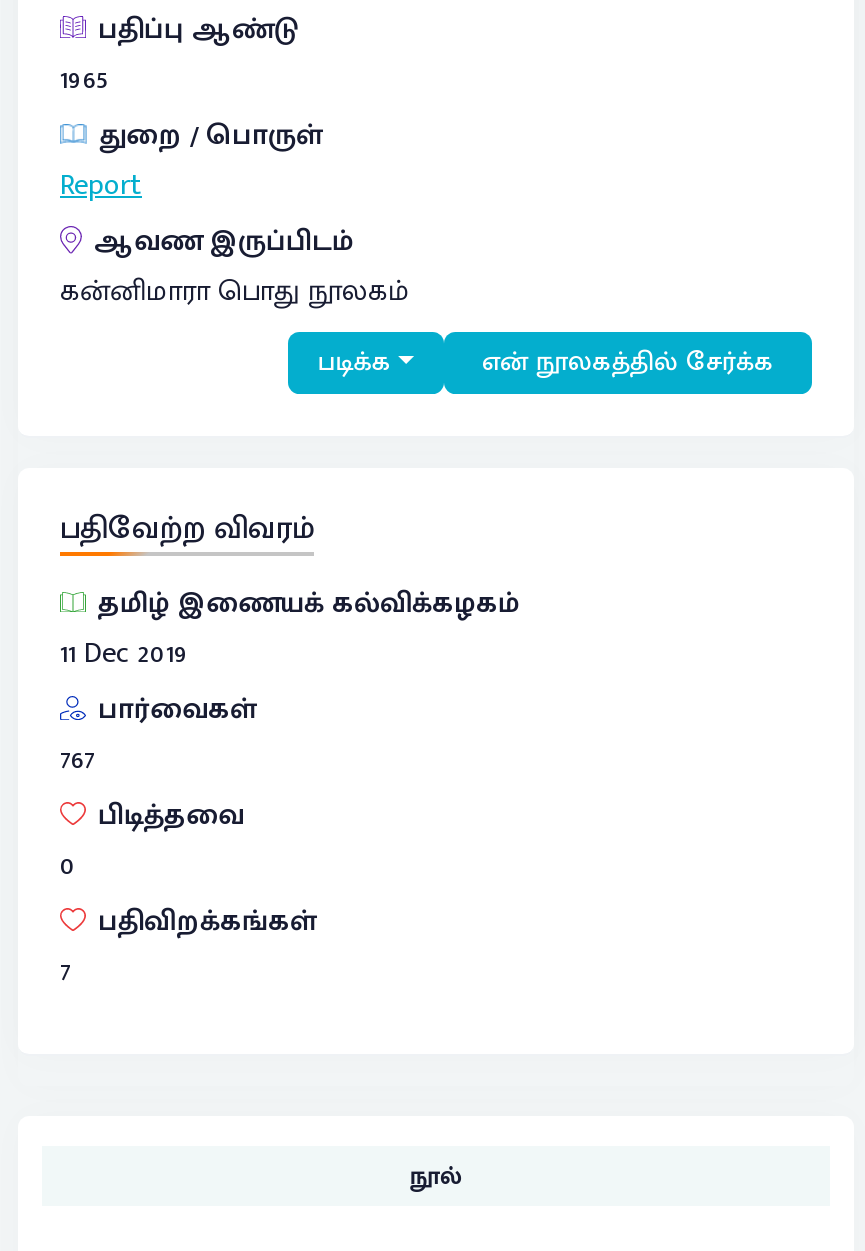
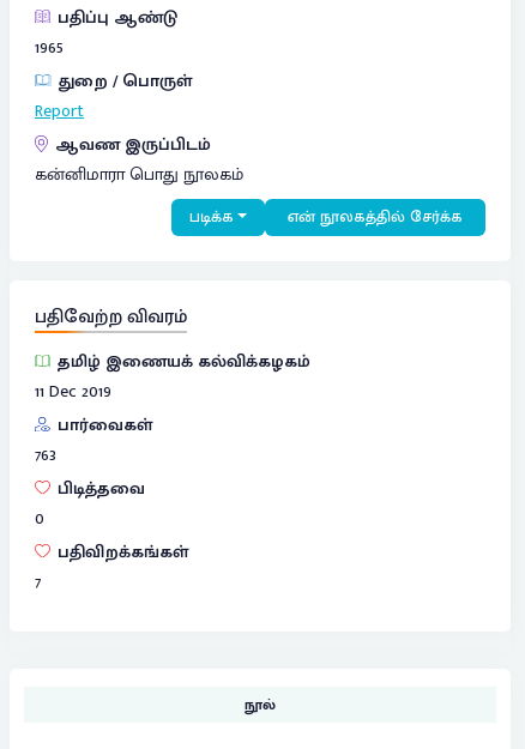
[60,736,94,784] 767 -> [35,441,56,470] 763

